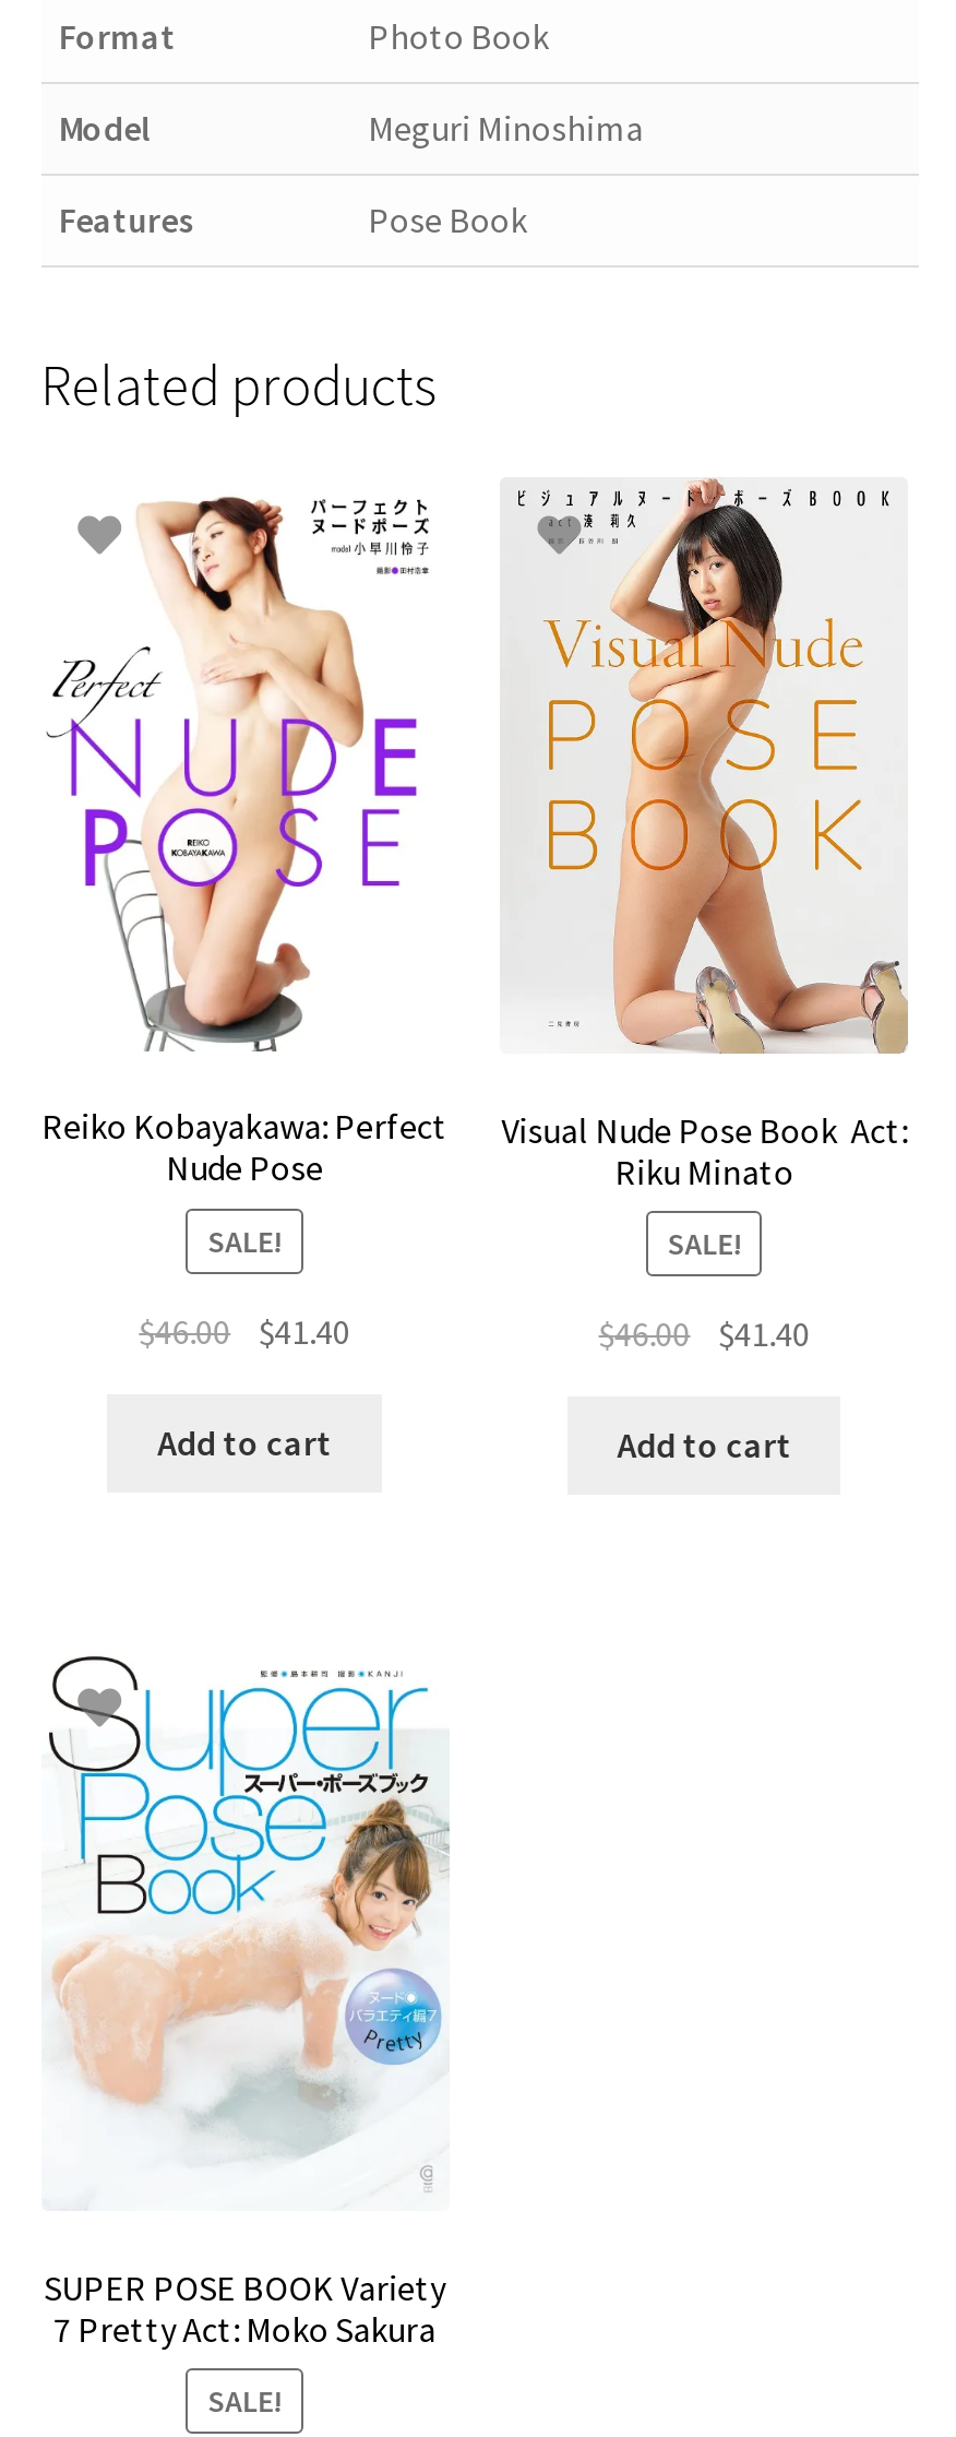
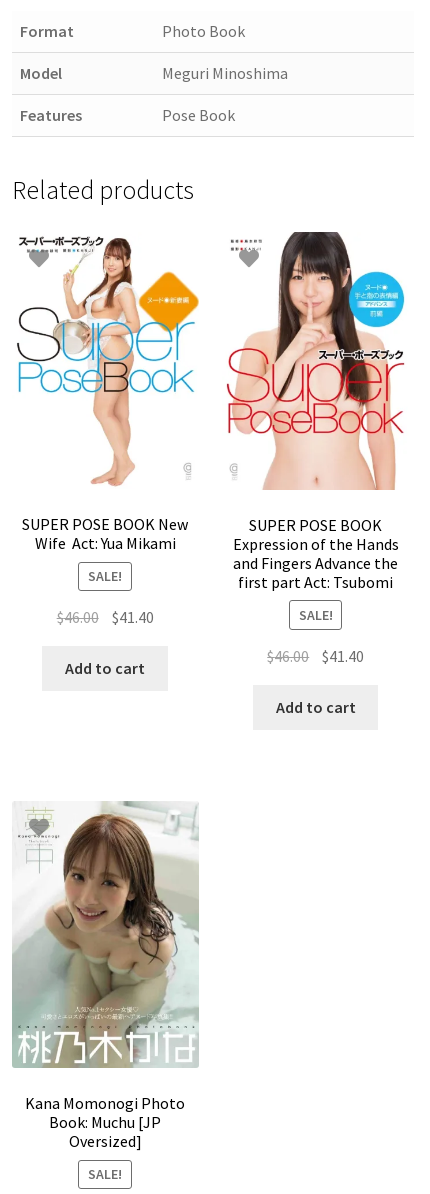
[501,476,910,1193] [image] | Visual Nude Pose Book Act: | Riku Minato -> [224,231,409,591] [image] | SUPER POSE BOOK | Expression of the Hands | and Fingers Advance the | first part Act: Tsubomi
[42,496,448,1190] [image] | Reiko Kobayakawa: Perfect | Nude Pose -> [17,236,200,553] [image] | SUPER POSE BOOK New | Wife Act: Yua Mikami
[41,1651,447,2350] [image] | SUPER POSE BOOK Variety | 7 Pretty Act: Moko Sakura -> [12,800,199,1151] [image] | Kana Momonogi Photo | Book: Muchu [JP | Oversized]

